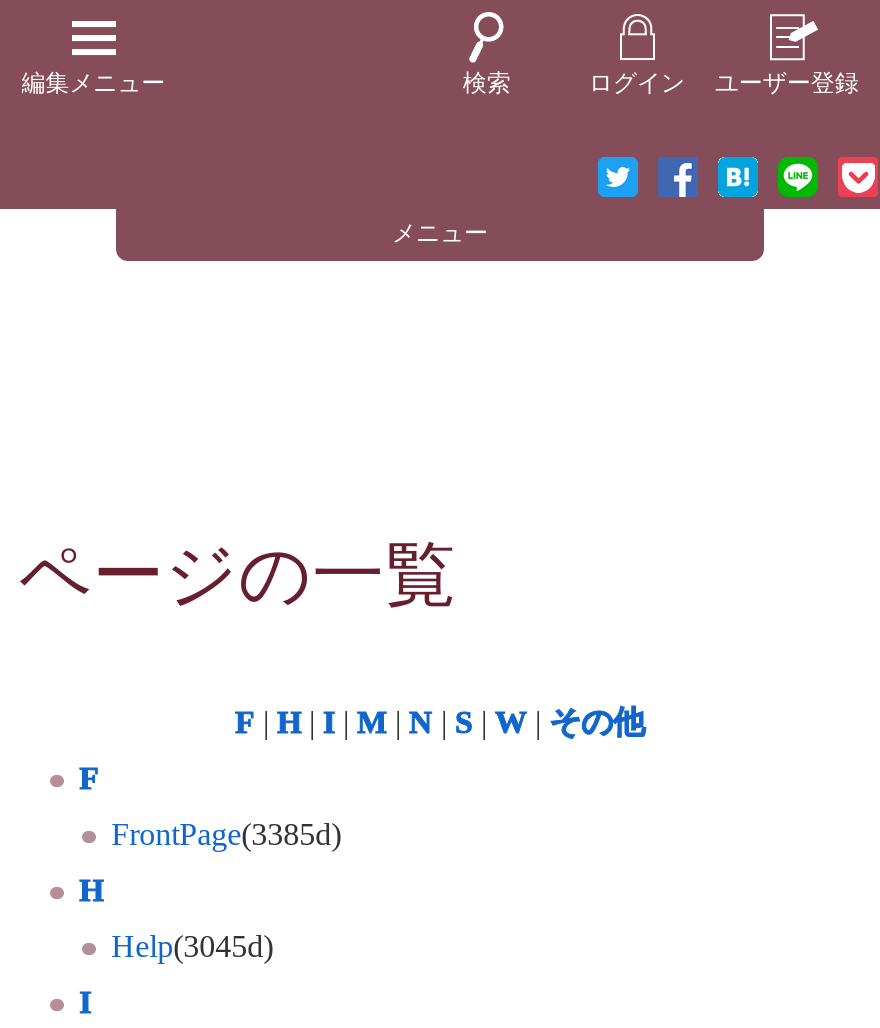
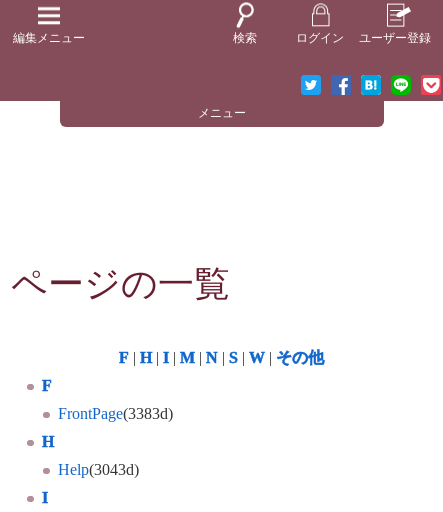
[111,816,341,850] FrontPage(3385d) -> [58,404,173,421] FrontPage(3383d)
[111,928,273,962] Help(3045d) -> [58,460,139,477] Help(3043d)

